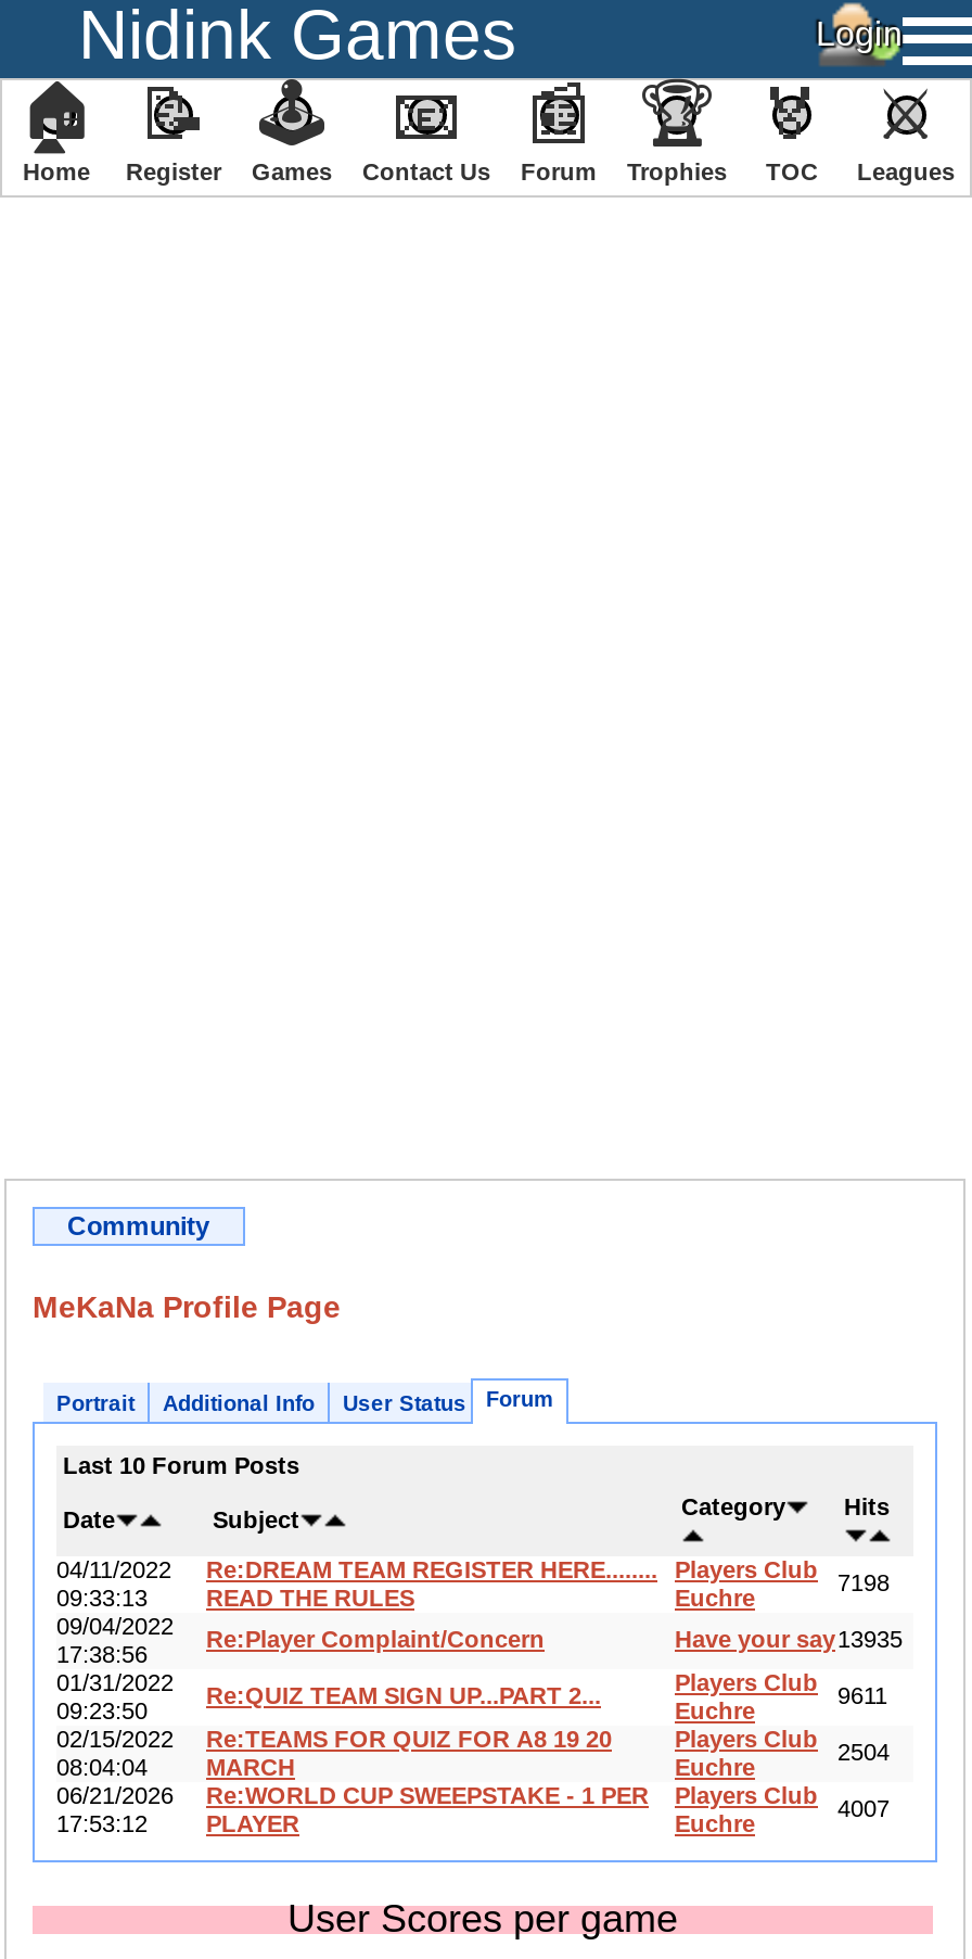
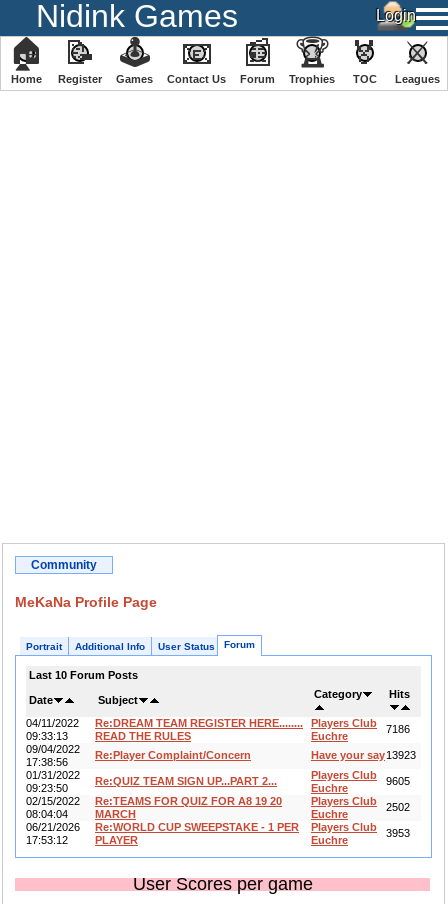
[56,1556,890,1595] 04/11/2022 Re:DREAM TEAM REGISTER HERE........ Players Club 7198 -> [26,717,410,735] 04/11/2022 Re:DREAM TEAM REGISTER HERE........ Players Club 7186
[675,1626,903,1652] Have your say13935 -> [311,749,416,761] Have your say13923
[675,1669,887,1708] Players Club 9611 -> [311,769,410,787] Players Club 9605
[675,1726,890,1765] Players Club 2504 -> [311,795,410,813] Players Club 2502
[56,1782,890,1821] 06/21/2026 Re:WORLD CUP SWEEPSTAKE - 1 PER Players Club 4007 -> [26,821,410,839] 06/21/2026 Re:WORLD CUP SWEEPSTAKE - 1 PER Players Club 3953

